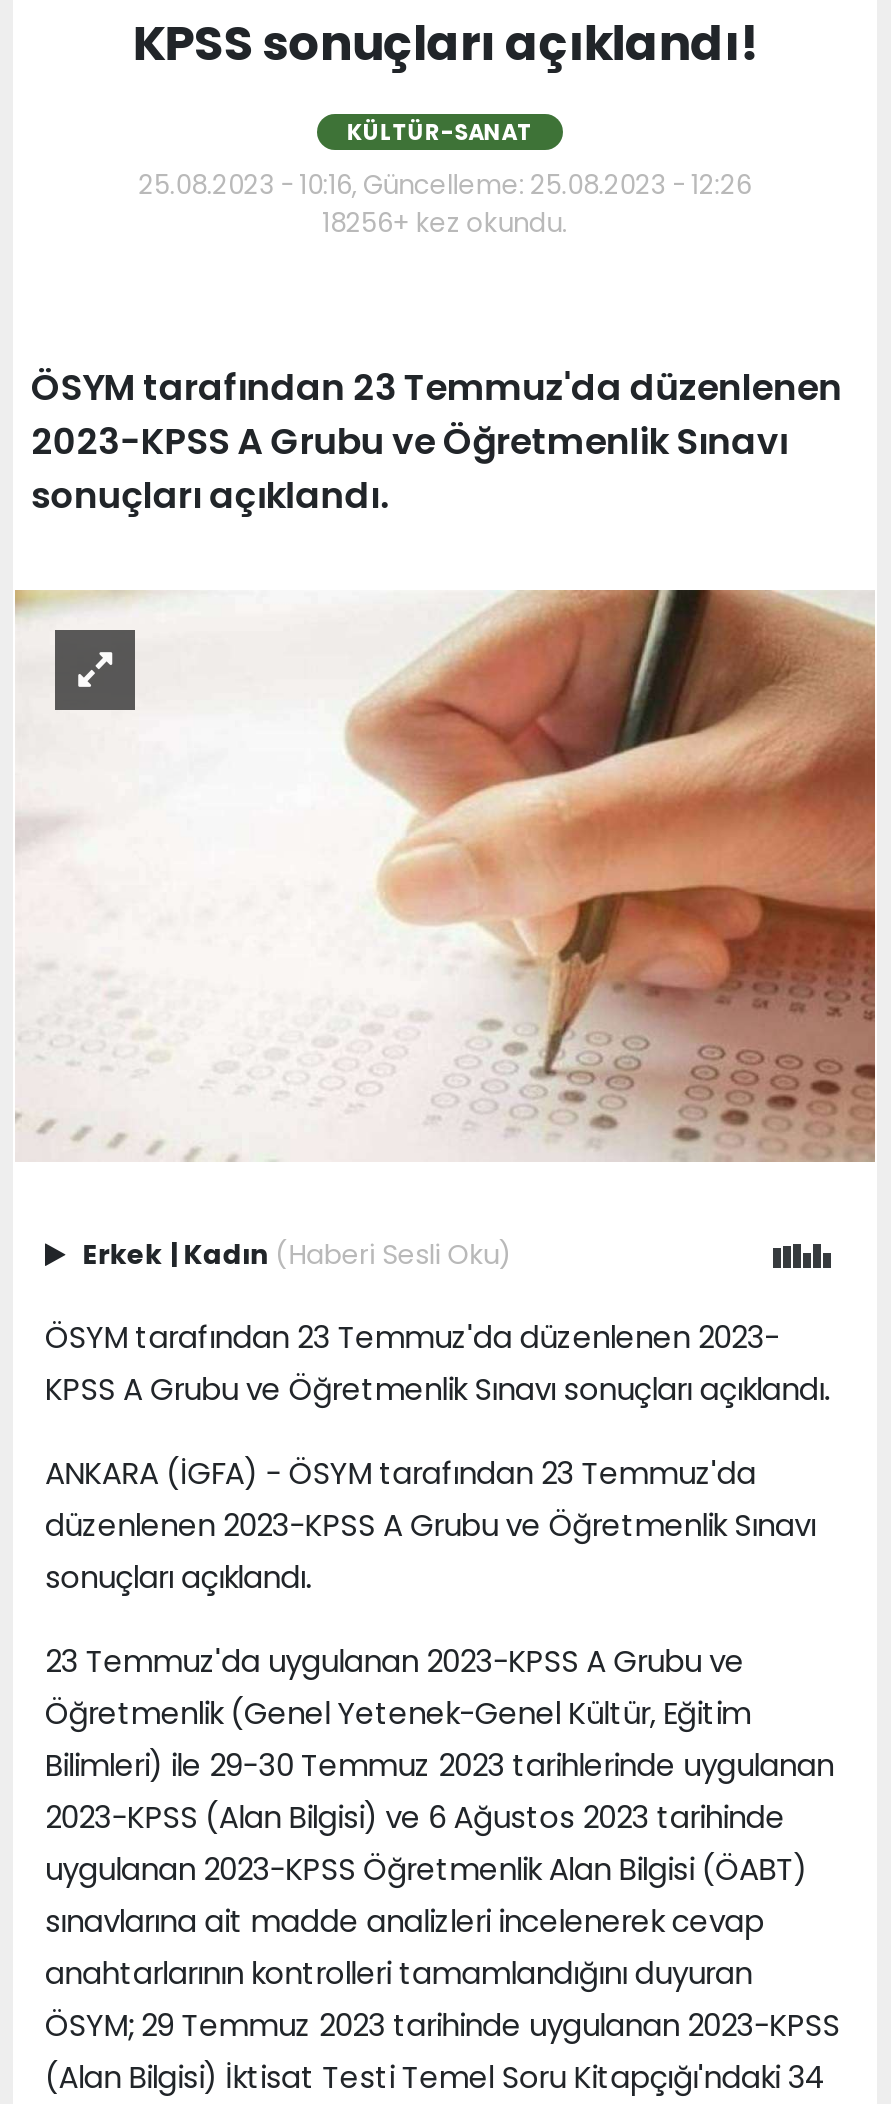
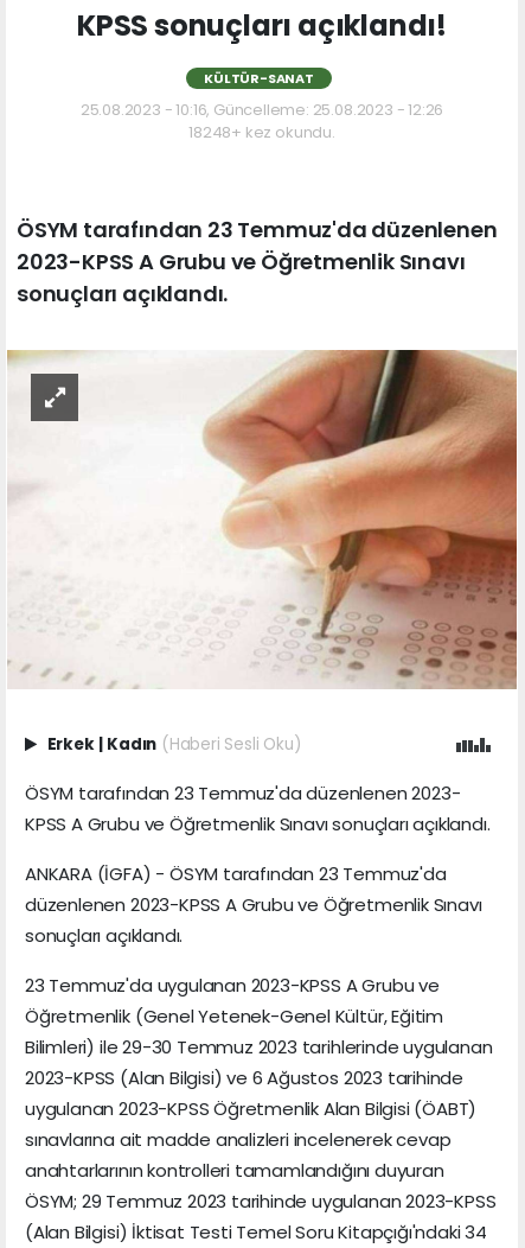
[322,203,568,241] 18256+ kez okundu. -> [189,121,335,143] 18248+ kez okundu.

